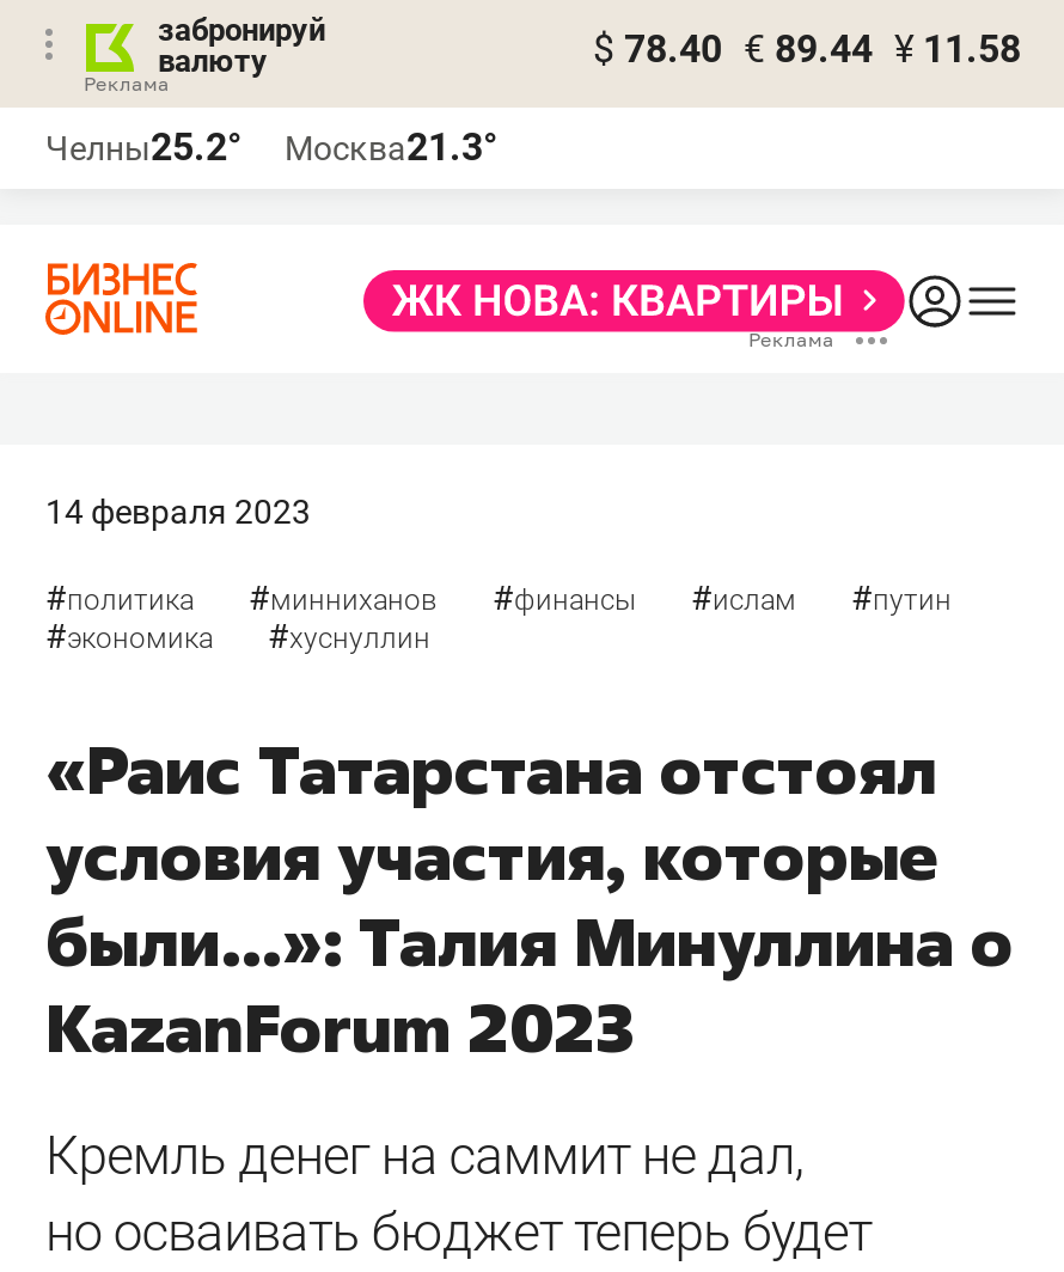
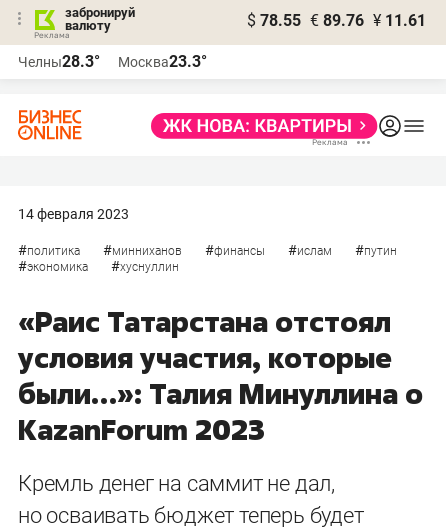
[593,26,1021,72] $ 78.40 € 89.44 ¥ 11.58 -> [247,11,426,30] $ 78.55 € 89.76 ¥ 11.61
[45,124,241,170] Челны25.2° -> [18,52,100,71] Челны28.3°
[285,124,497,170] Москва21.3° -> [118,52,207,71] Москва23.3°

